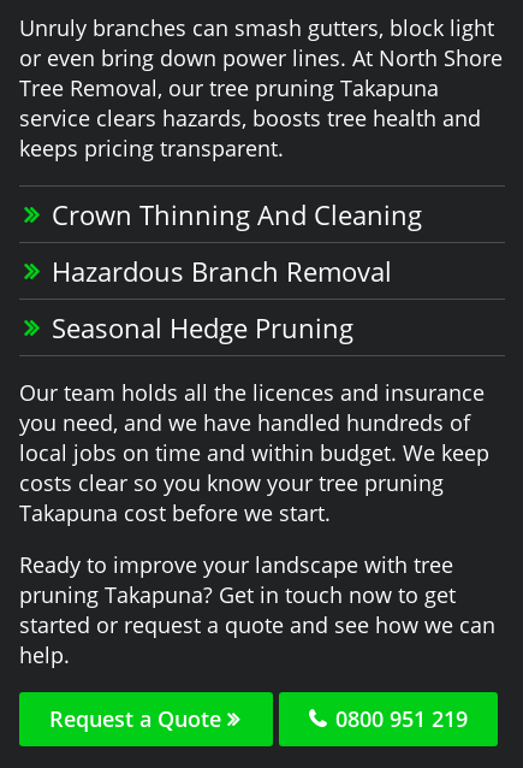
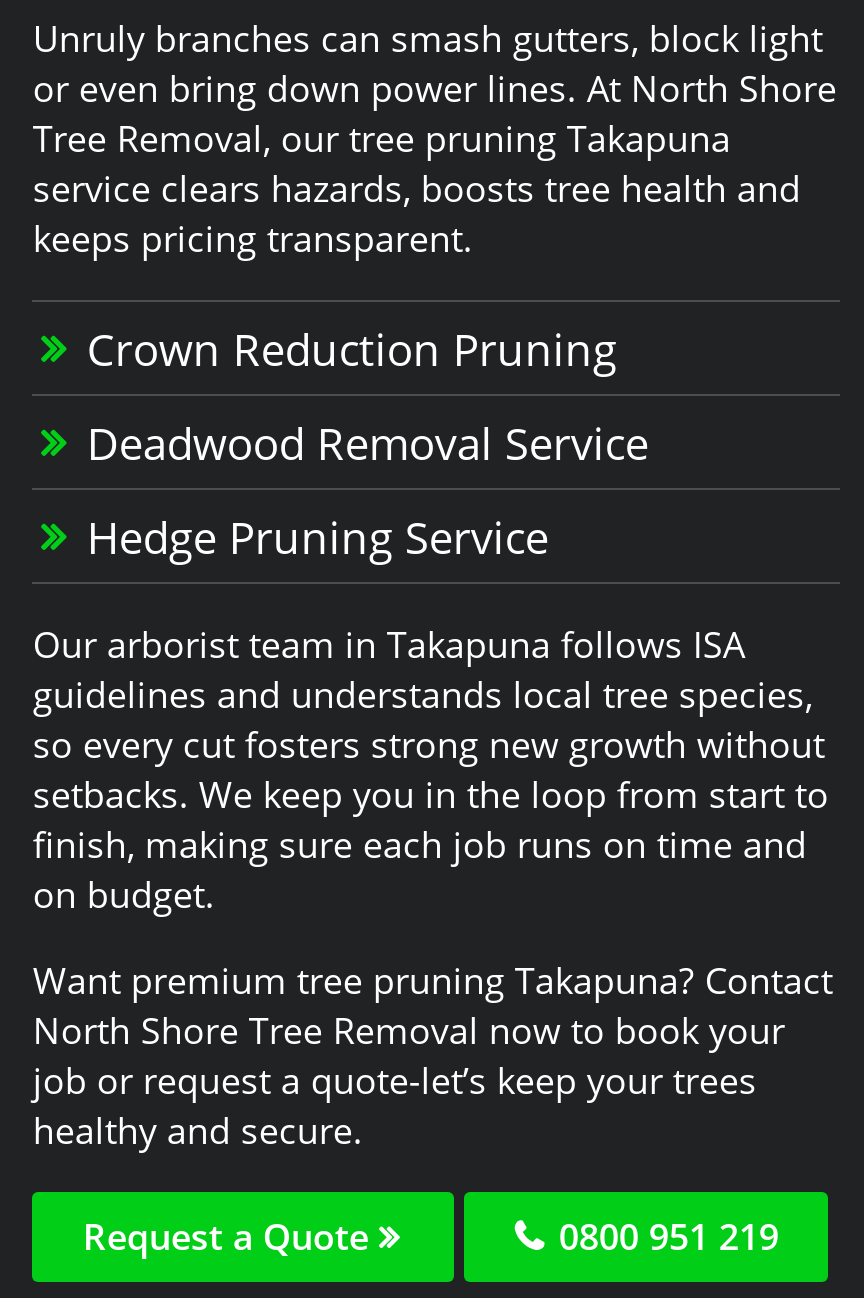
[52,196,422,232] Crown Thinning And Cleaning -> [87,318,617,378] Crown Reduction Pruning
[52,252,392,288] Hazardous Branch Removal -> [87,412,649,472] Deadwood Removal Service
[52,309,354,345] Seasonal Hedge Pruning -> [87,506,549,566] Hedge Pruning Service
[20,377,490,527] Our team holds all the licences and insurance | you need, and we have handled hundreds of | local jobs on time and within budget. We keep | costs clear so you know your tree pruning | Takapuna cost before we start. -> [33,620,829,918] Our arborist team in Takapuna follows ISA | guidelines and understands local tree species, | so every cut fosters strong new growth without | setbacks. We keep you in the loop from start to | finish, making sure each job runs on time and | on budget.
[20,550,496,669] Ready to improve your landscape with tree | pruning Takapuna? Get in touch now to get | started or request a quote and see how we can | help. -> [33,956,833,1154] Want premium tree pruning Takapuna? Contact | North Shore Tree Removal now to book your | job or request a quote-let’s keep your trees | healthy and secure.

